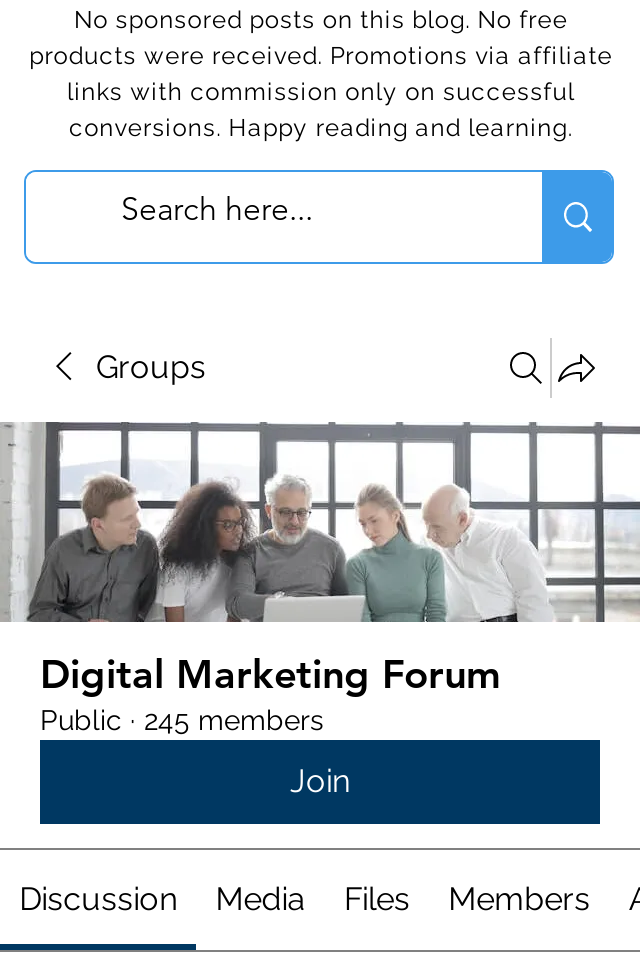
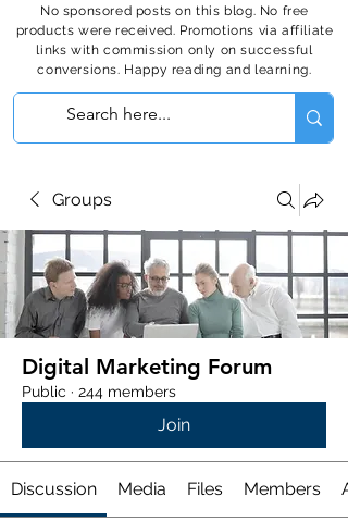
[40,704,324,736] Public · 245 members -> [22,383,176,400] Public · 244 members

